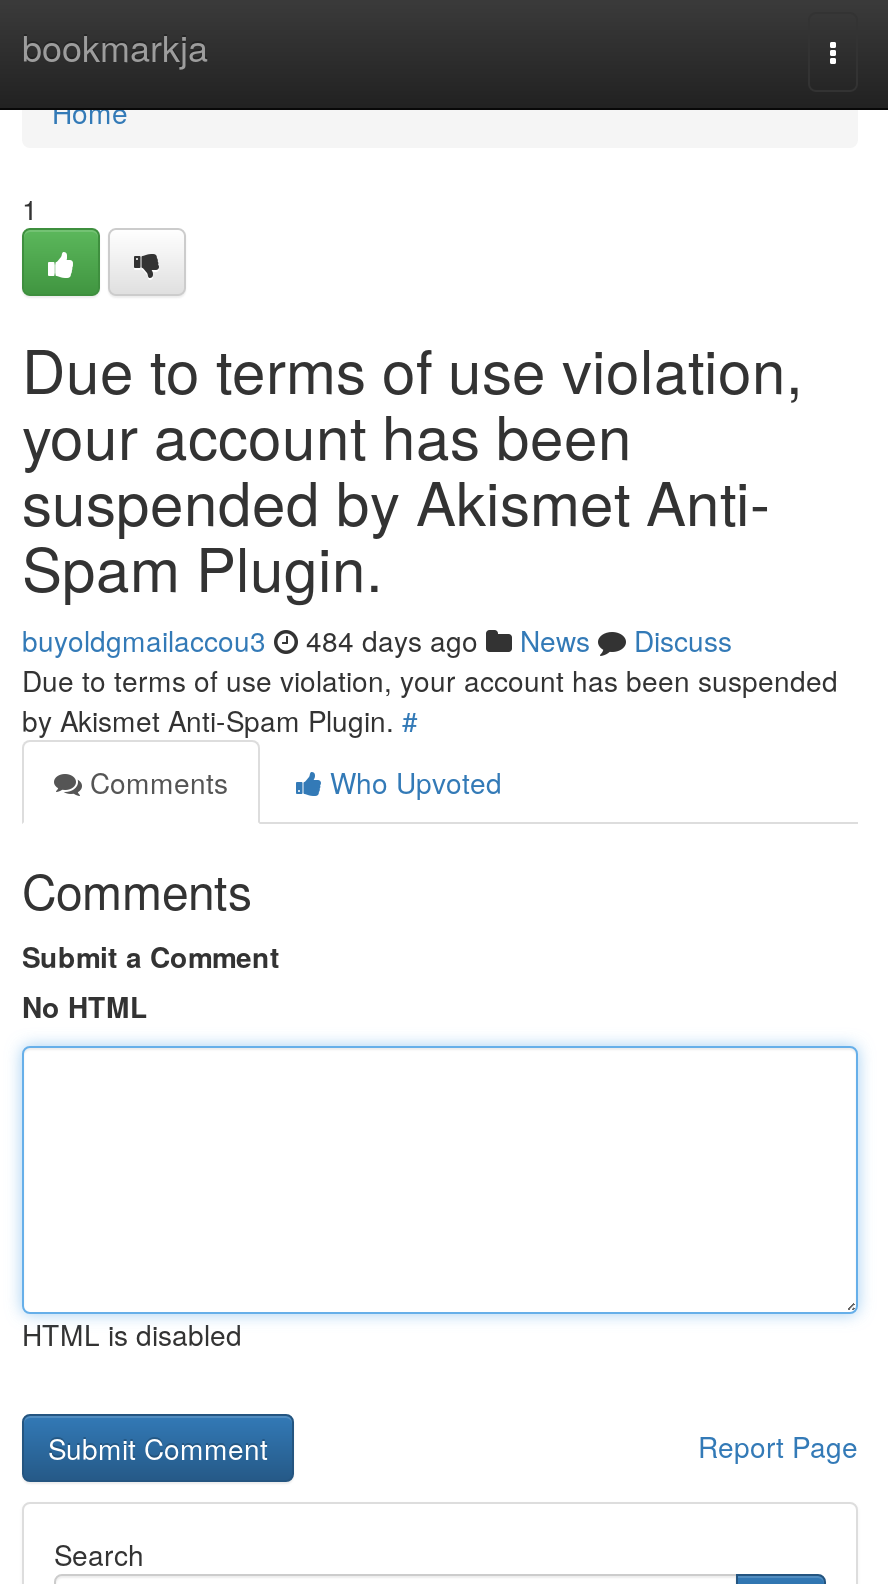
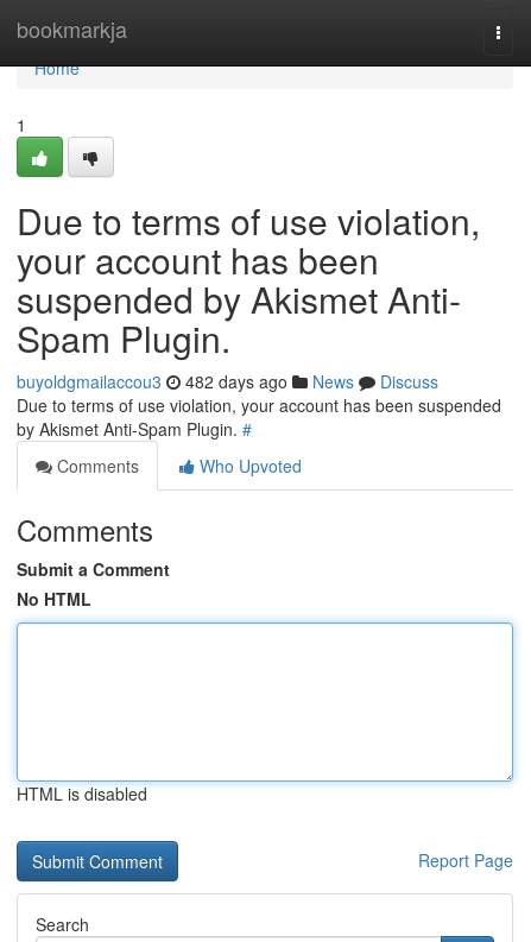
[22,620,732,660] buyoldgmailaccou3 484 days ago News Discuss -> [17,369,438,393] buyoldgmailaccou3 482 days ago News Discuss

